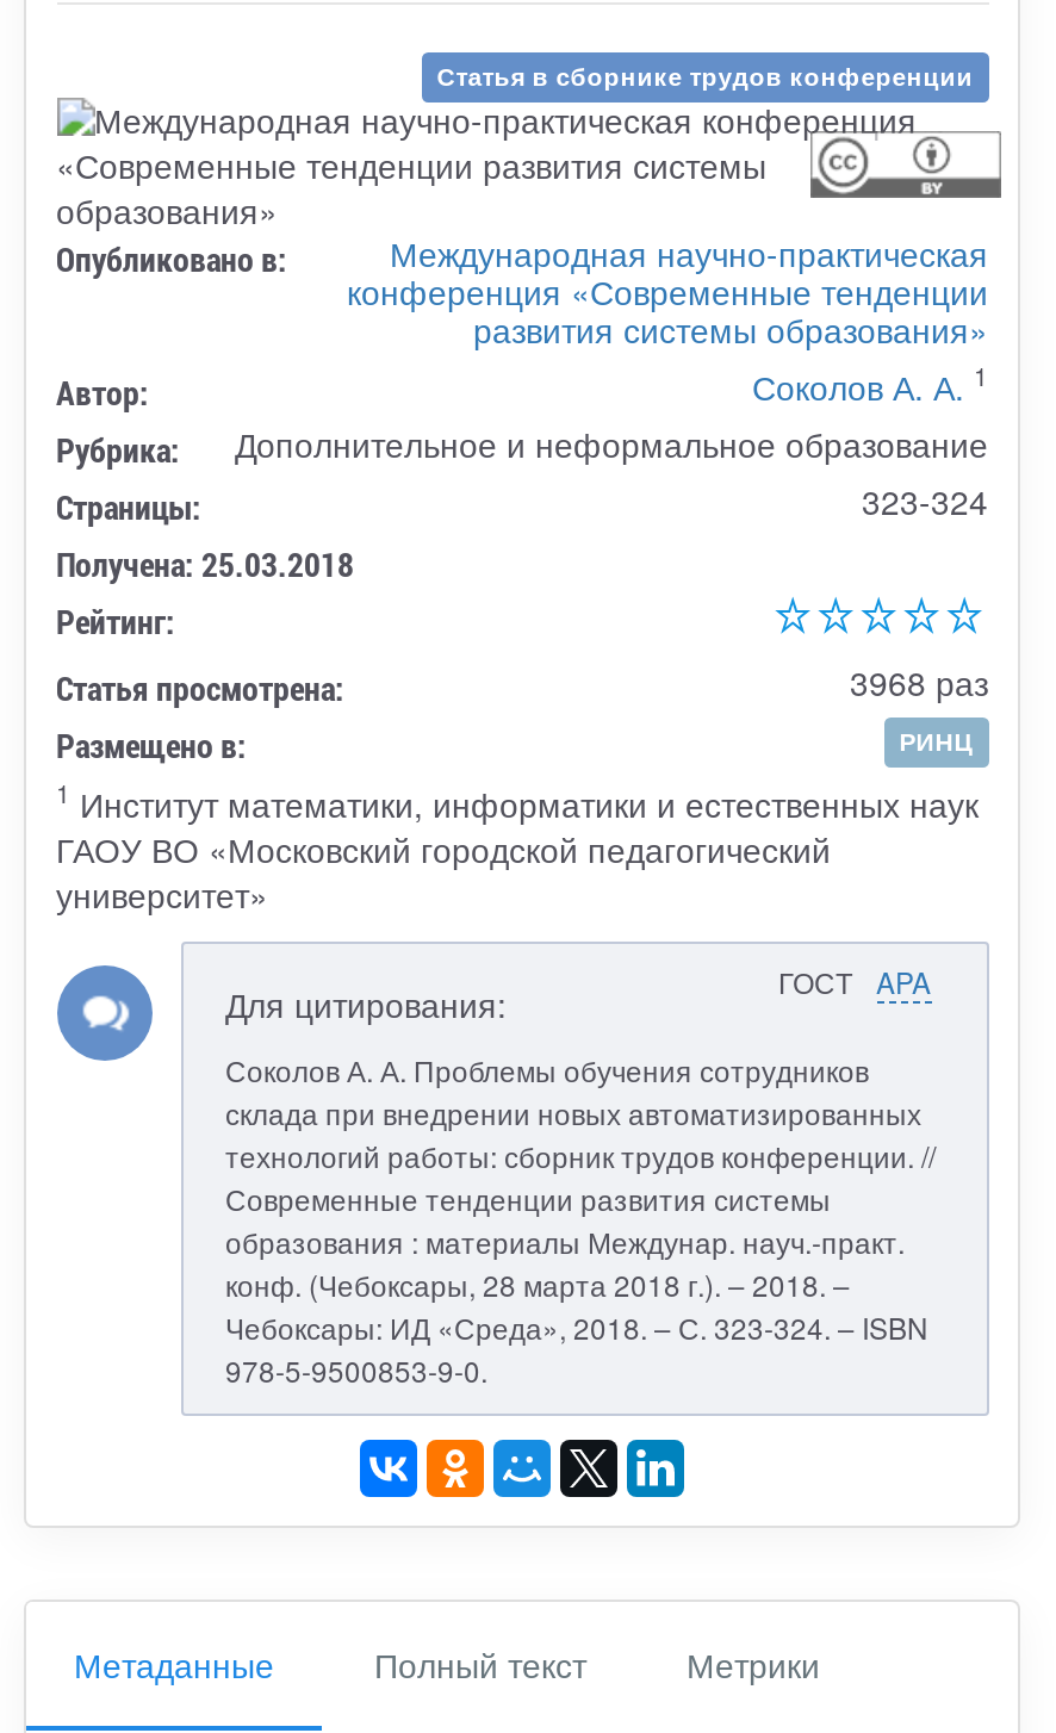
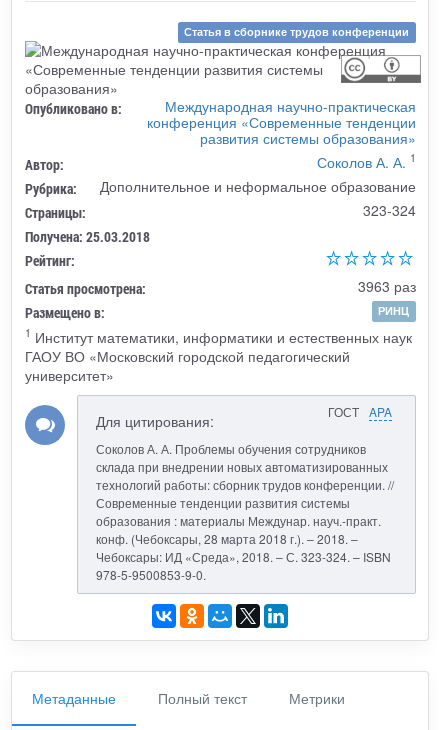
[850,657,988,704] 3968 раз -> [357,275,415,295] 3963 раз

